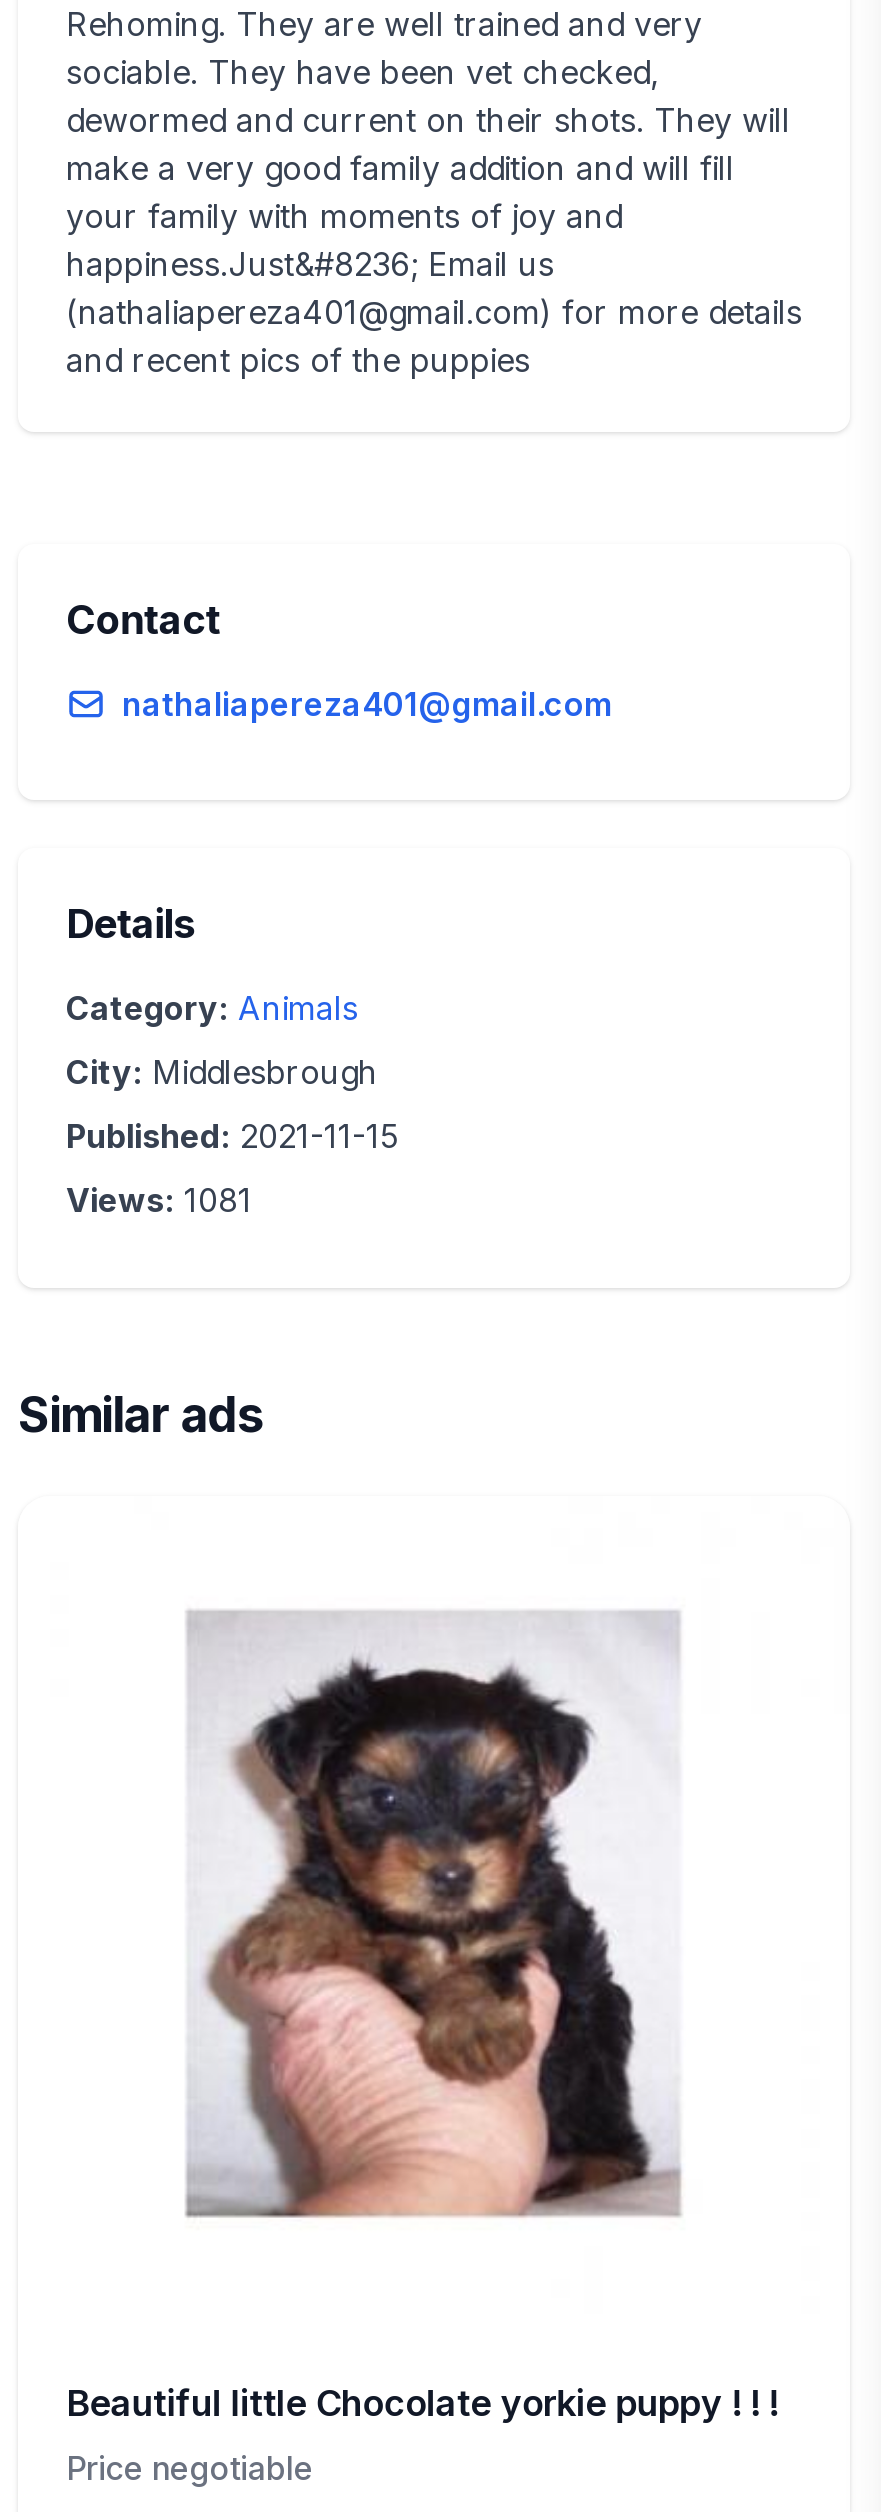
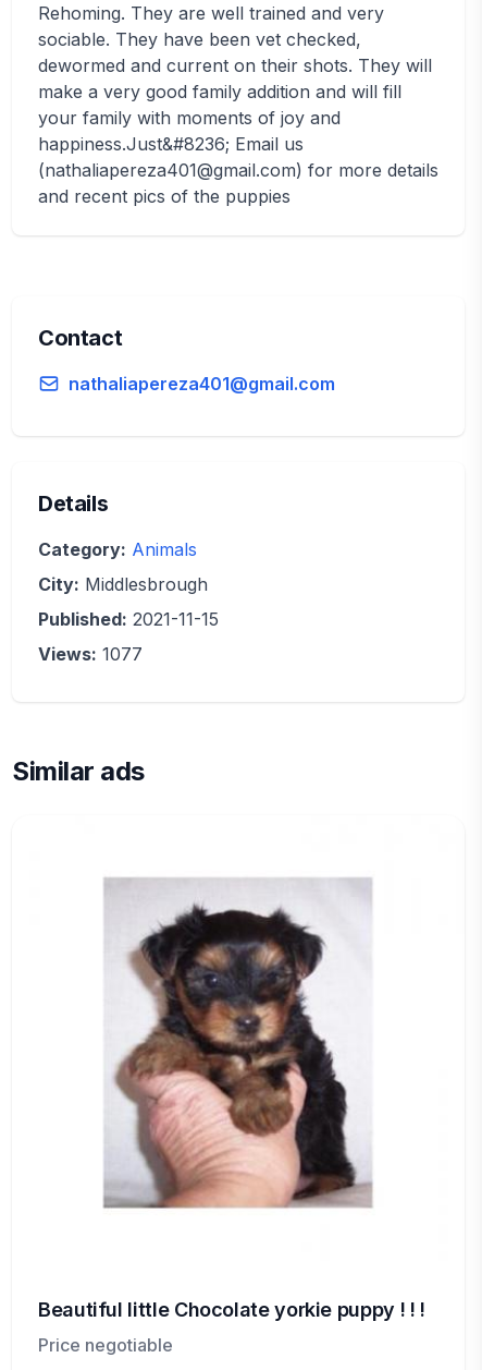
[66,1181,252,1221] Views: 1081 -> [38,643,143,665] Views: 1077

